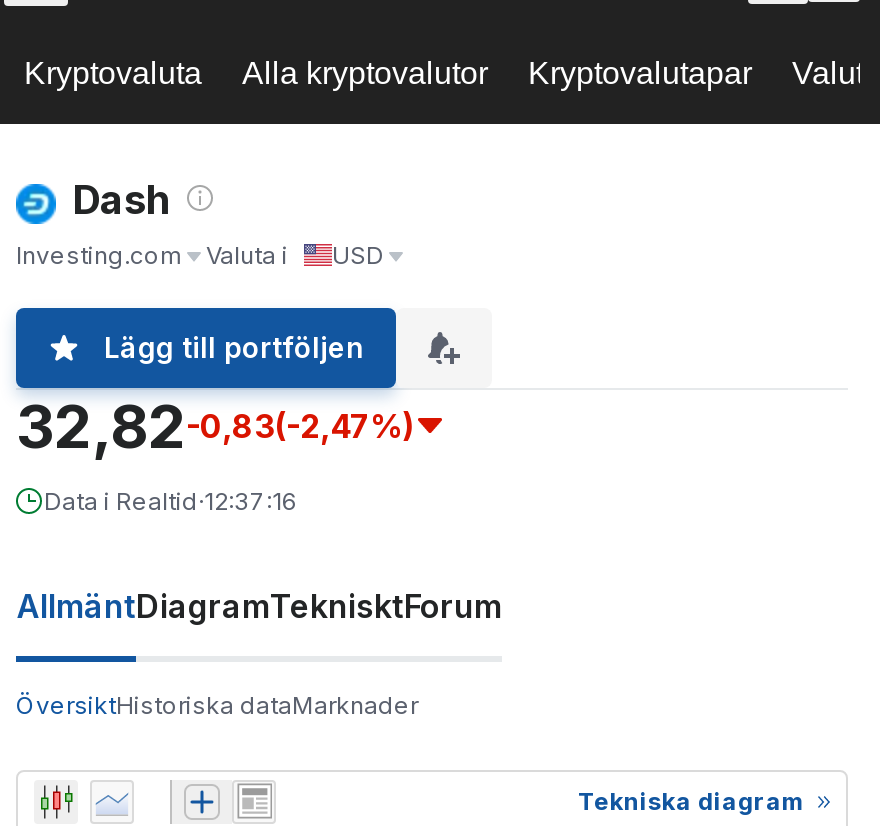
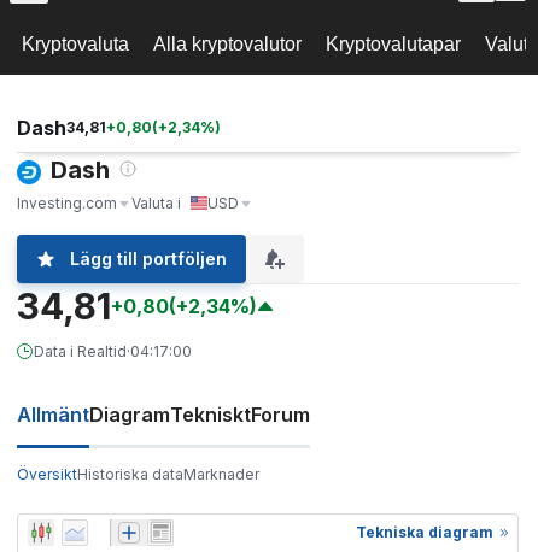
none -> [17,115,221,140] Dash34,81+0,80(+2,34%)
[16,390,414,462] 32,82-0,83(-2,47%) -> [17,284,257,328] 34,81+0,80(+2,34%)
[44,486,298,516] Data i Realtid·12:37:16 -> [34,342,192,360] Data i Realtid·04:17:00

